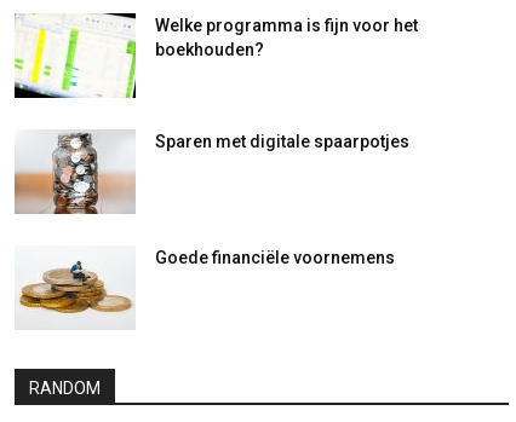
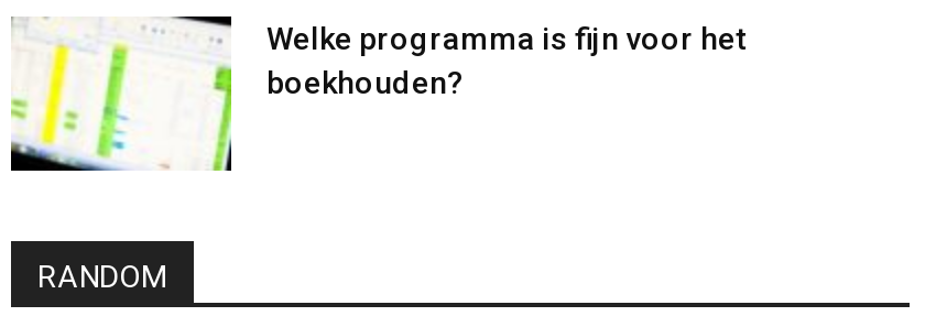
[13,129,409,215] [image] | Sparen met digitale spaarpotjes -> none
[17,247,395,329] [image] | Goede financiële voornemens -> none

